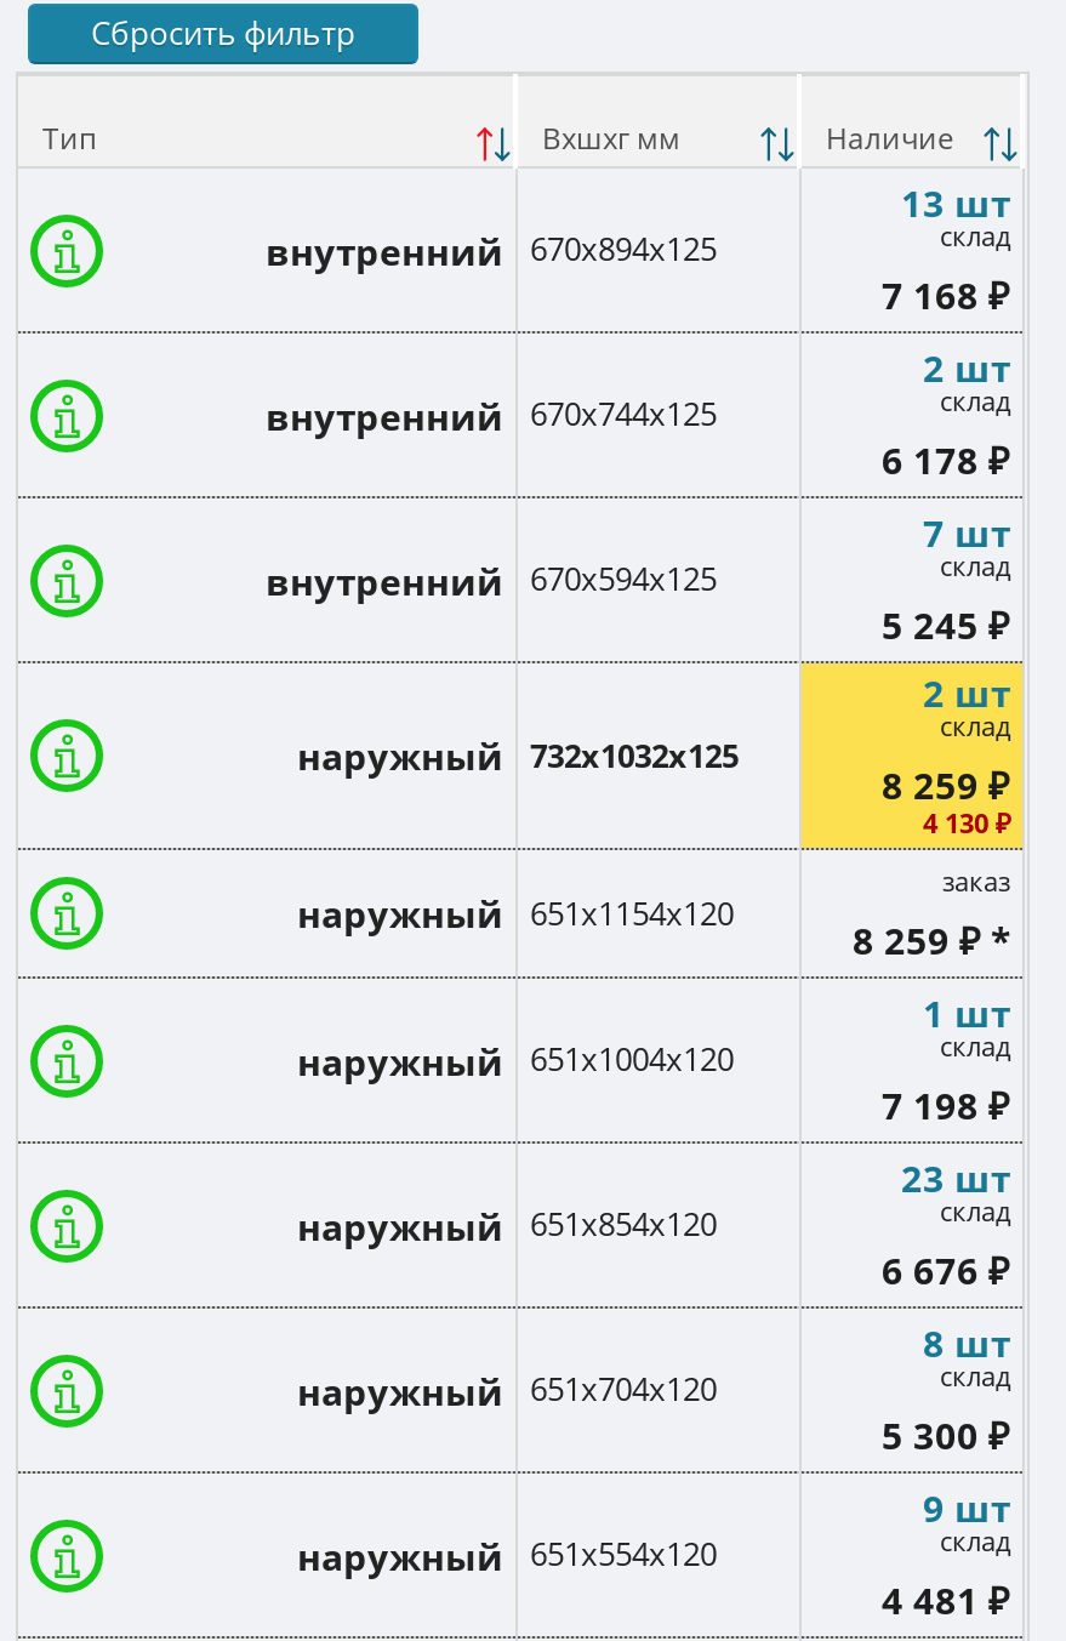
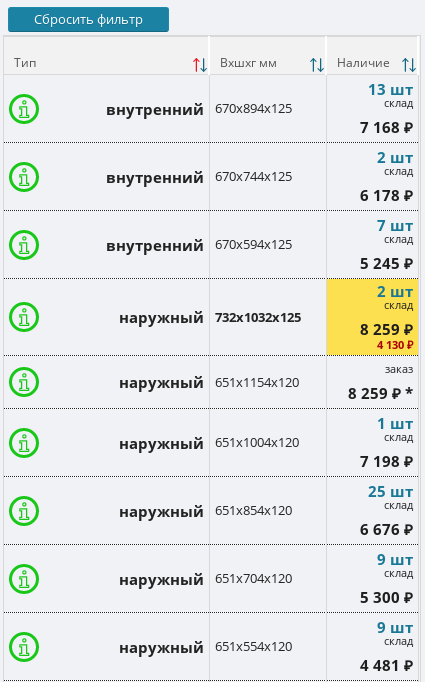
[901,1153,1010,1202] 23 шт -> [368,481,413,501] 25 шт
[923,1318,1010,1367] 8 шт -> [377,549,413,569] 9 шт

